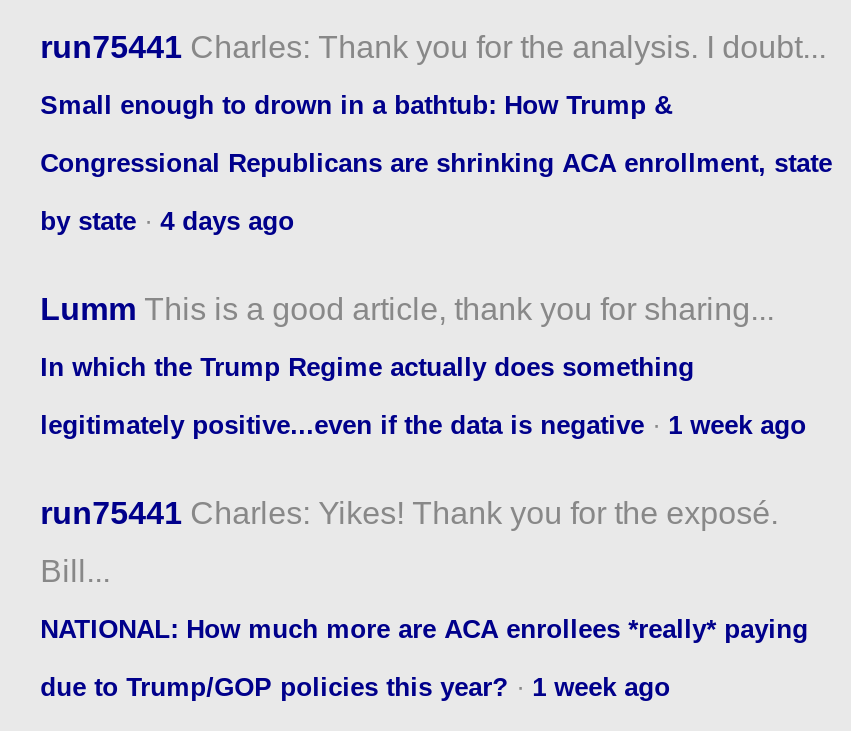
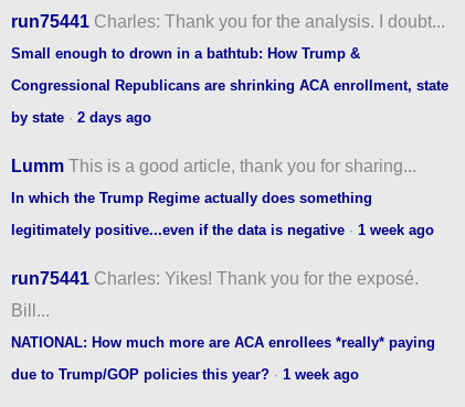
[40,206,294,236] by state · 4 days ago -> [11,109,151,126] by state · 2 days ago

